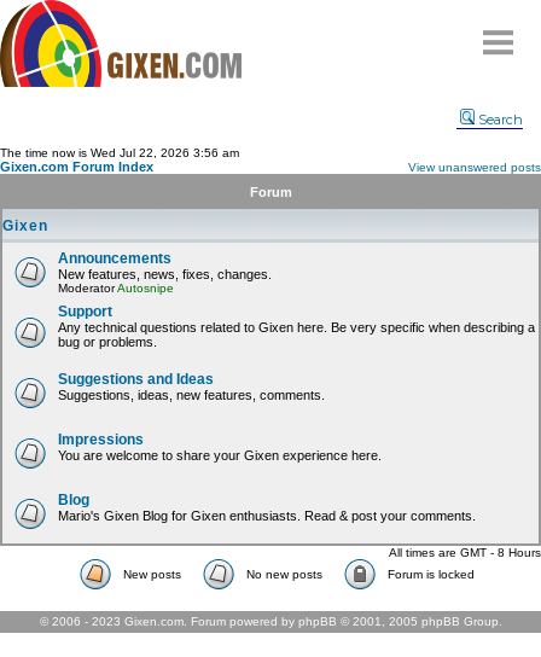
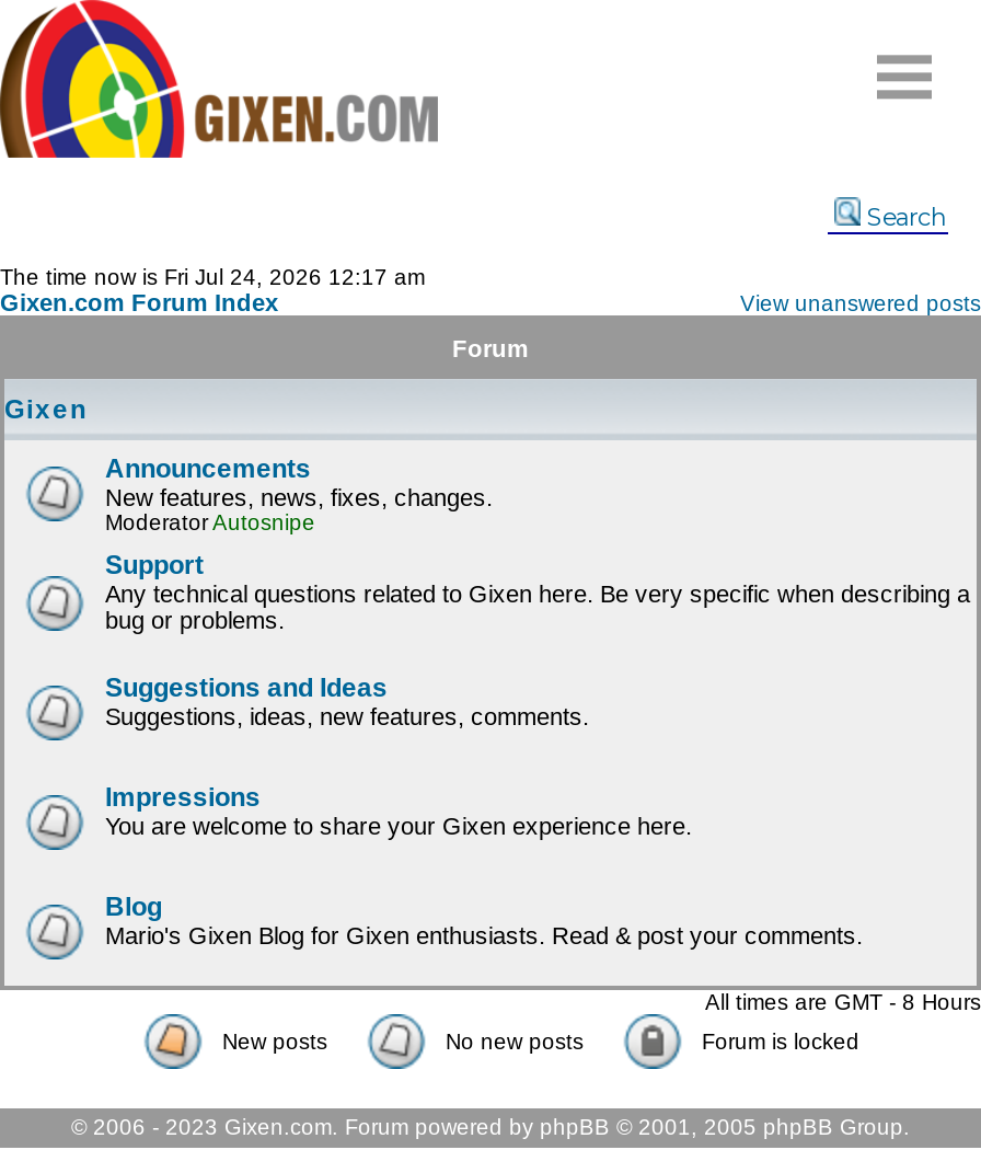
[0,146,239,159] The time now is Wed Jul 22, 2026 3:56 am -> [0,265,425,289] The time now is Fri Jul 24, 2026 12:17 am

